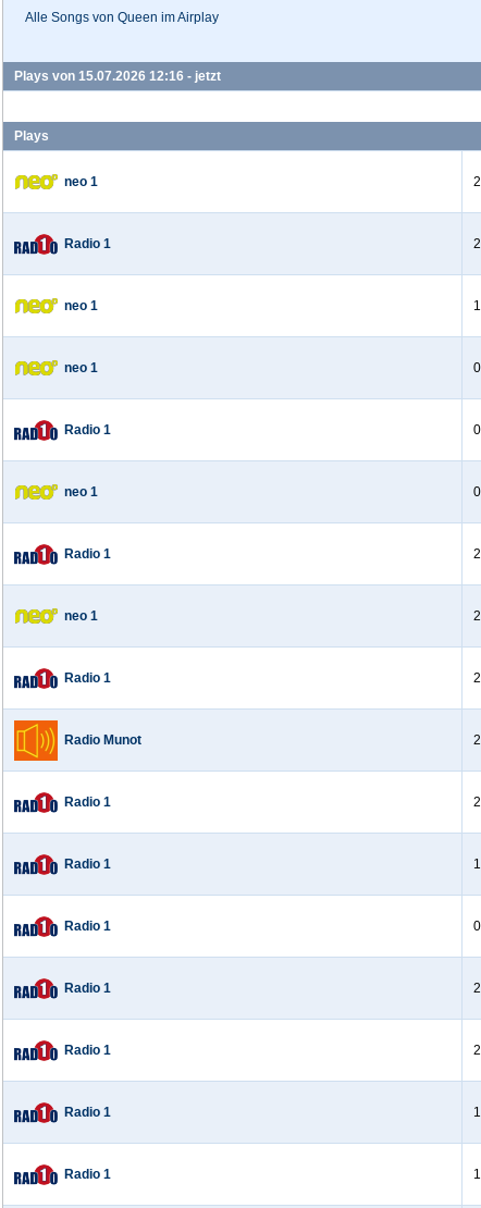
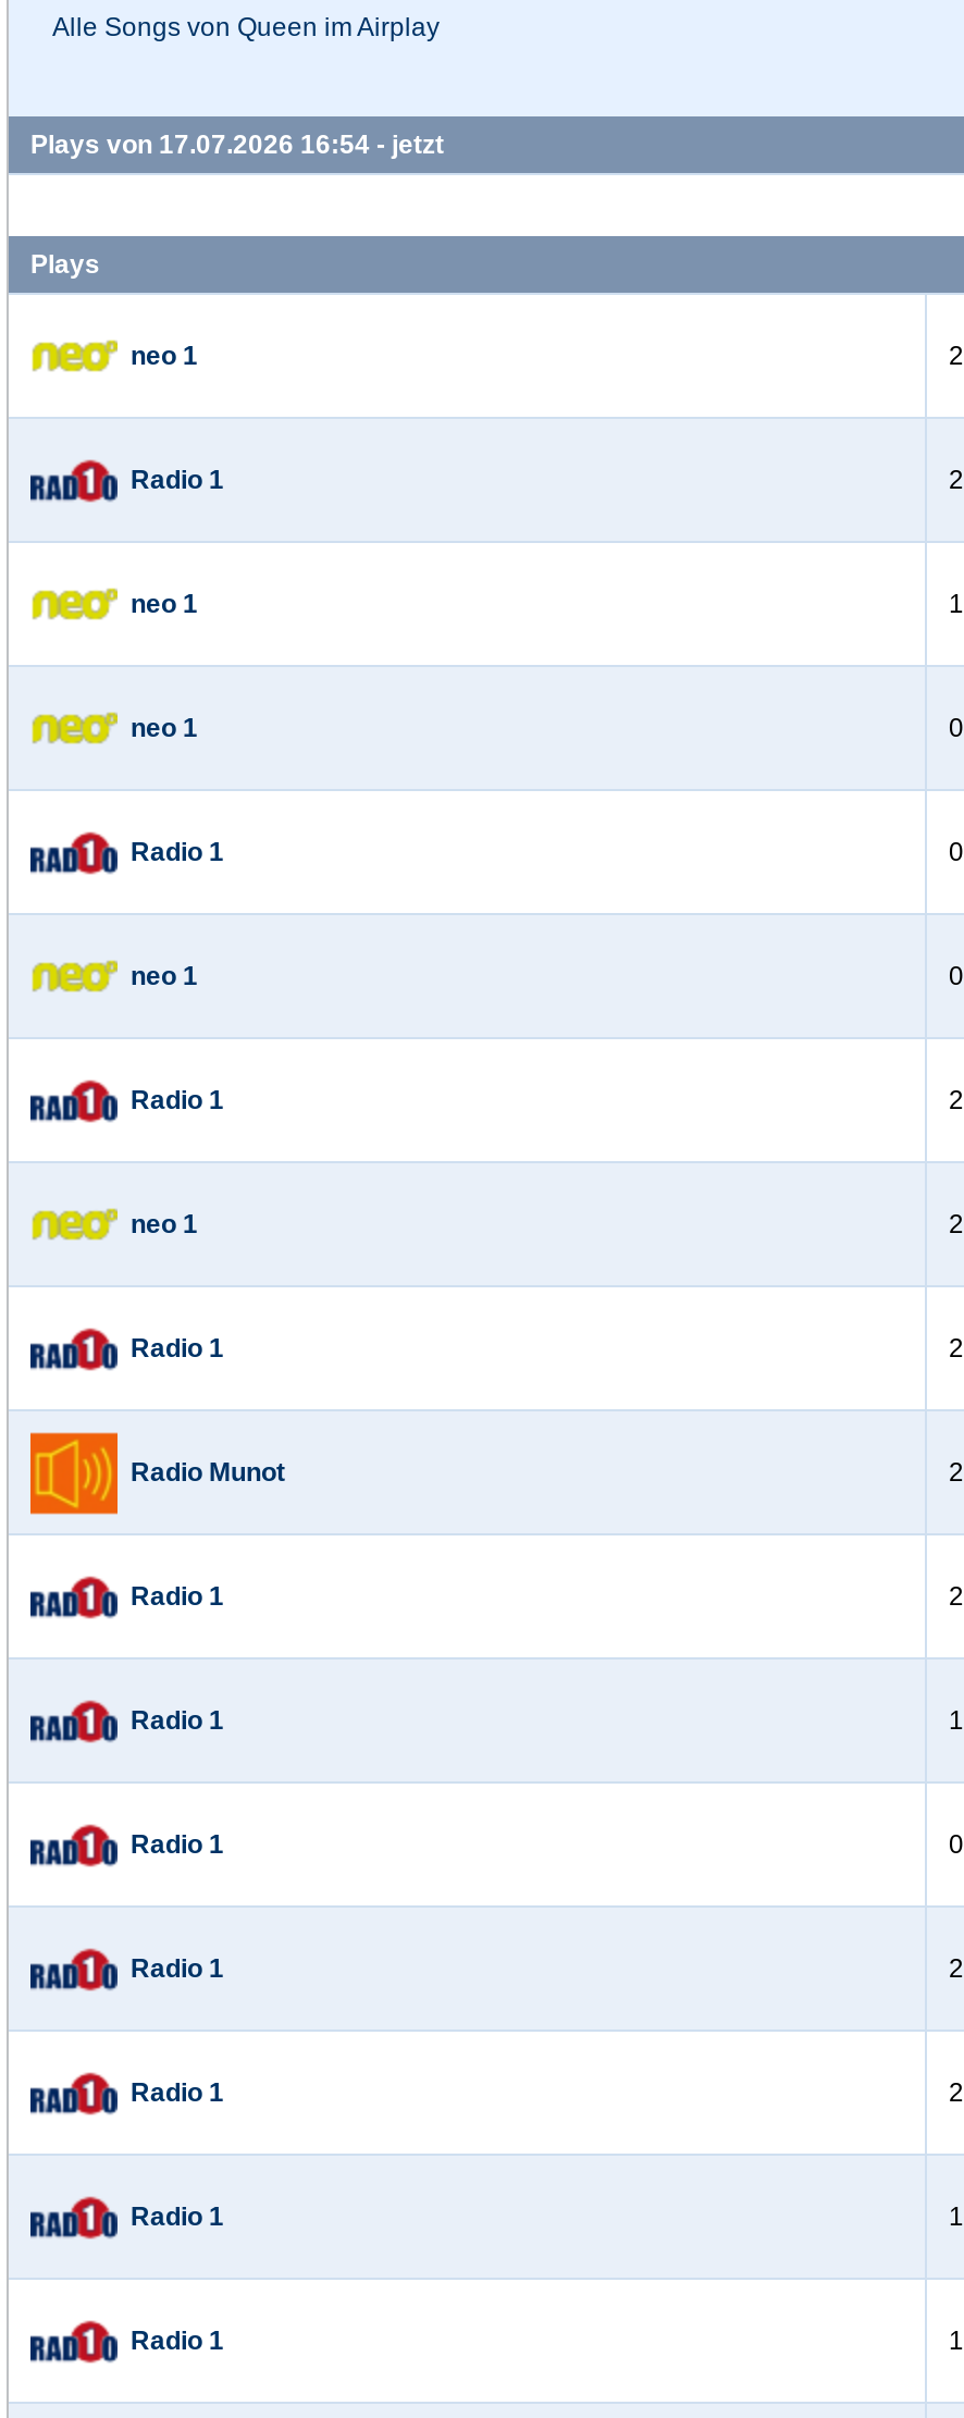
[14,69,221,84] Plays von 15.07.2026 12:16 - jetzt -> [30,129,444,160] Plays von 17.07.2026 16:54 - jetzt

